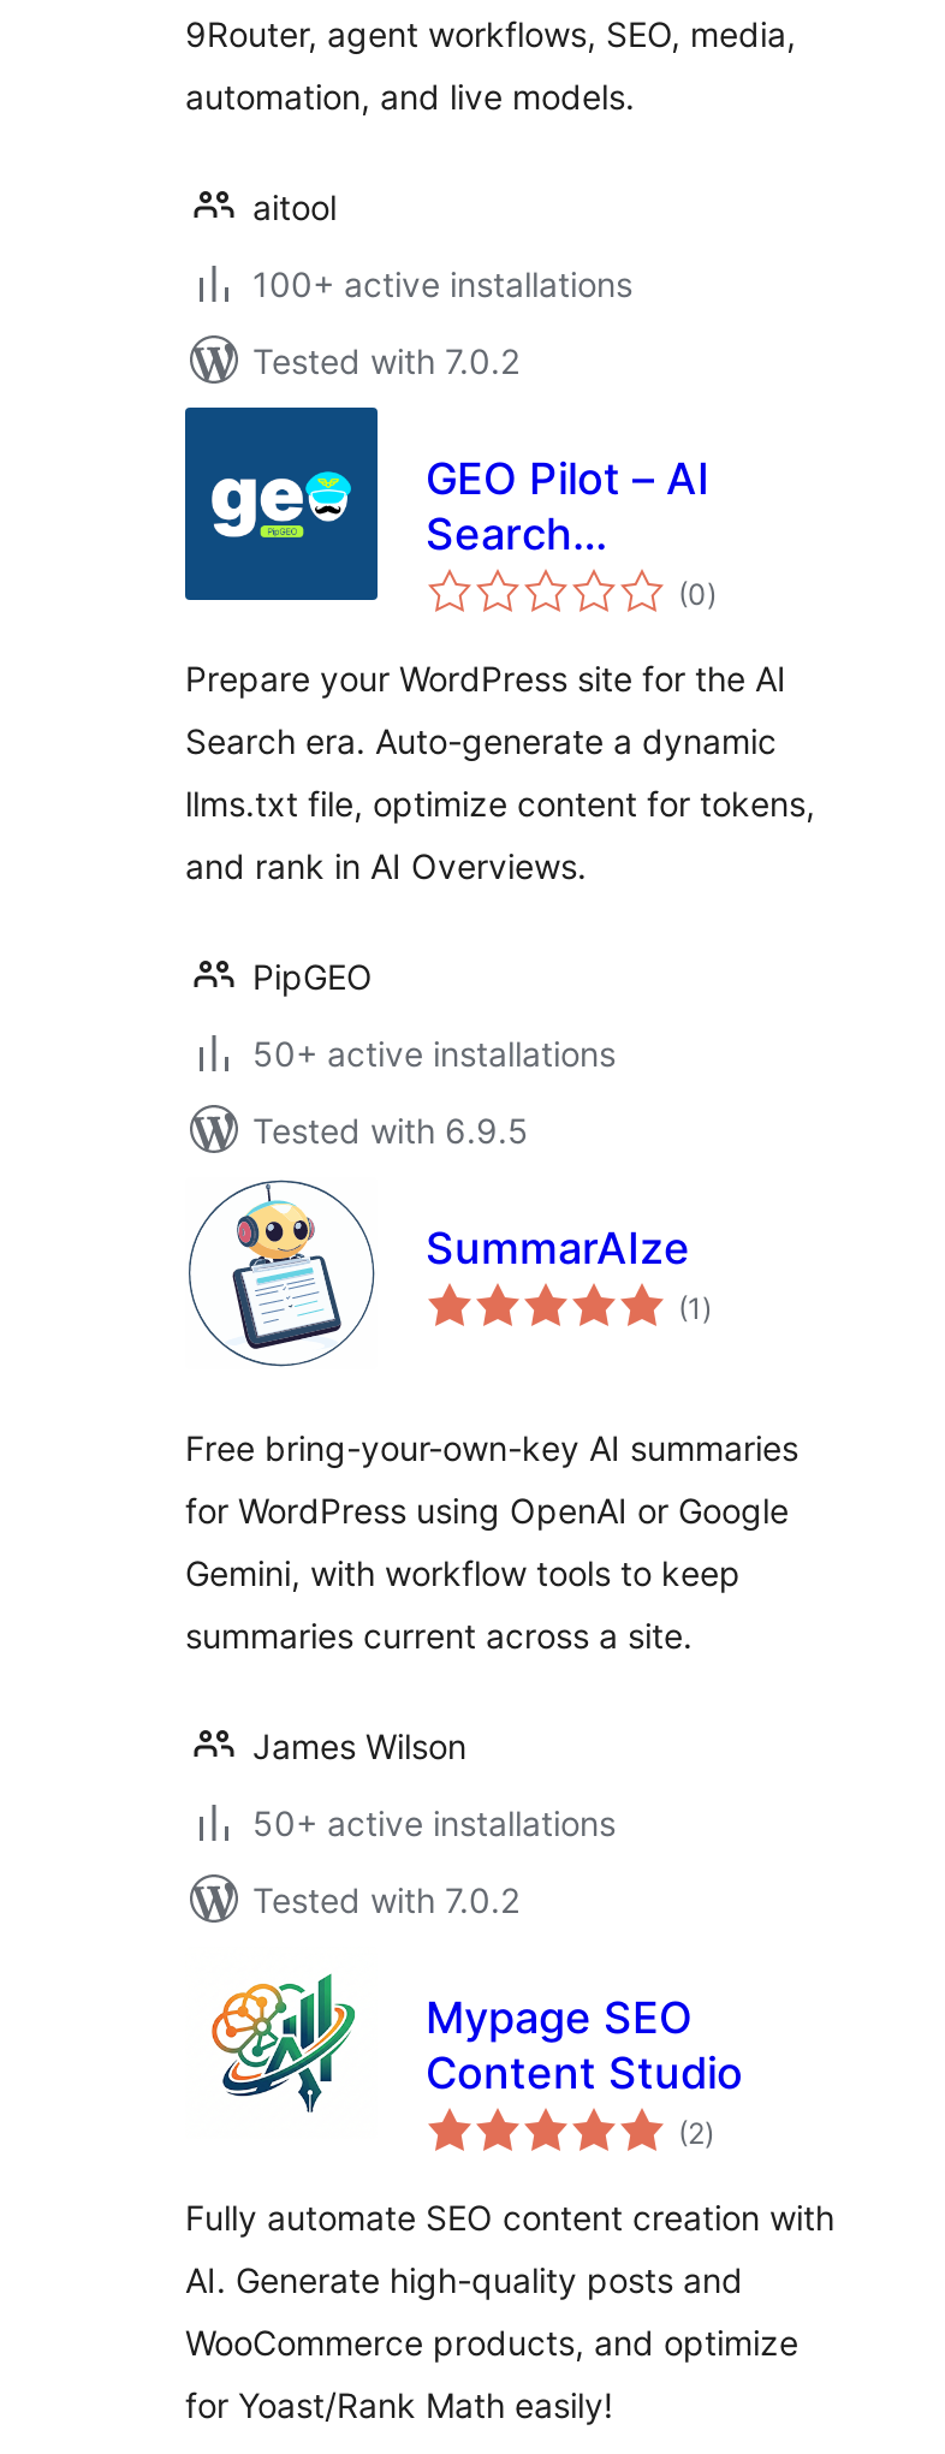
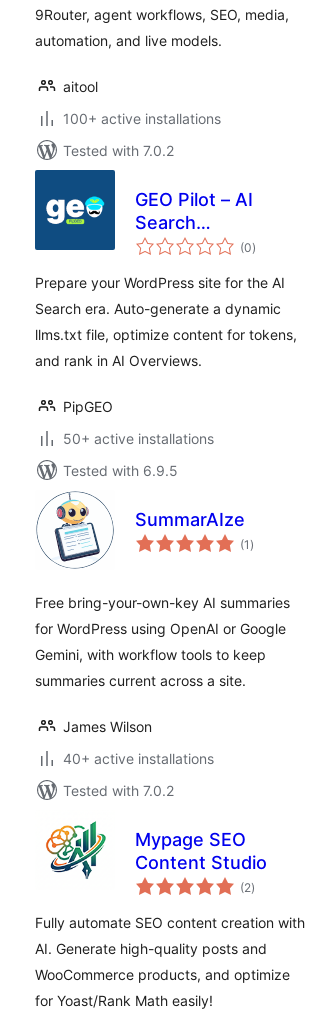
[252,1802,616,1843] 50+ active installations -> [63,750,214,767] 40+ active installations

